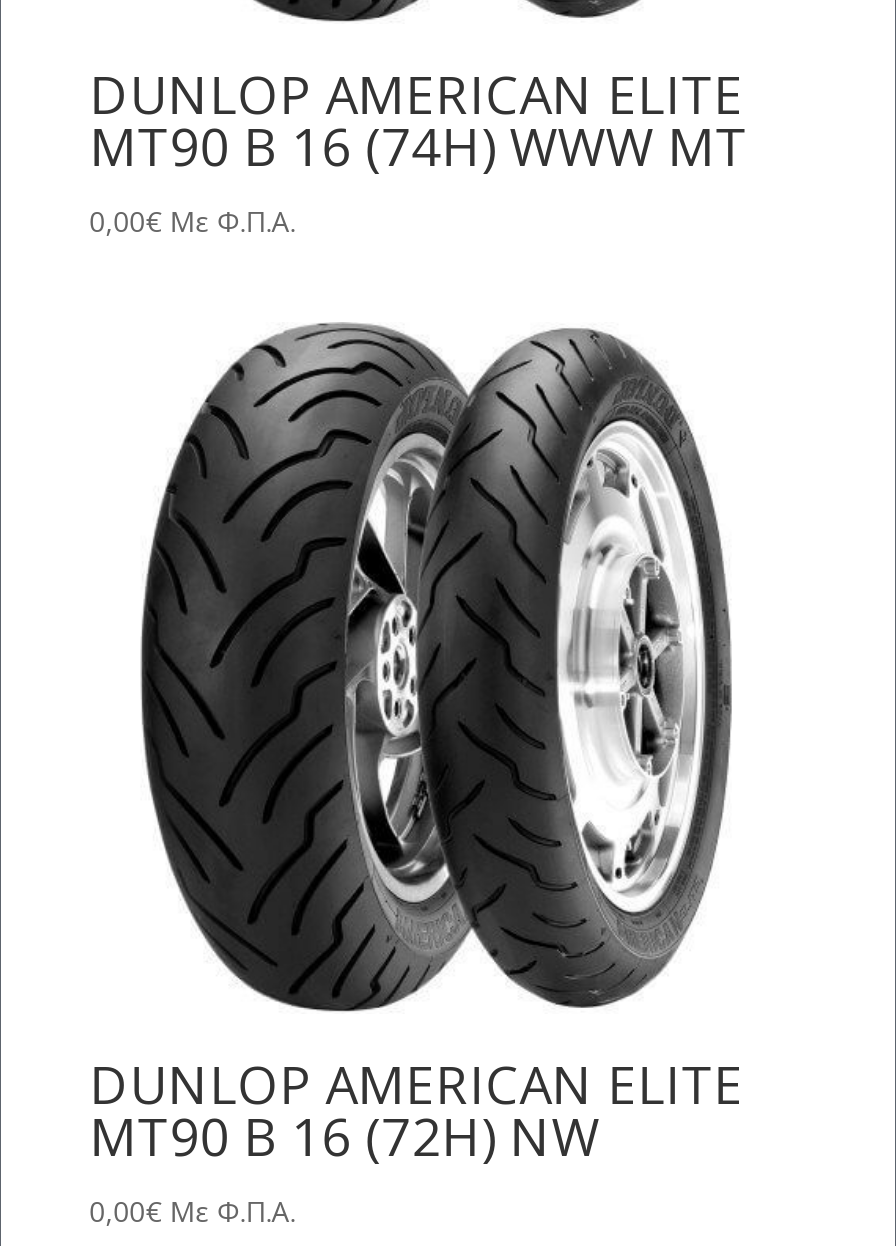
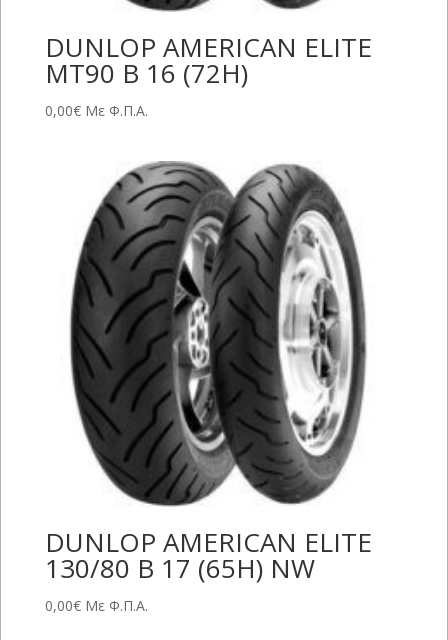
[90,109,748,181] MT90 B 16 (74H) WWW MT -> [45,55,248,91] MT90 B 16 (72H)
[90,1101,600,1173] MT90 B 16 (72H) NW -> [45,550,315,586] 130/80 B 17 (65H) NW

